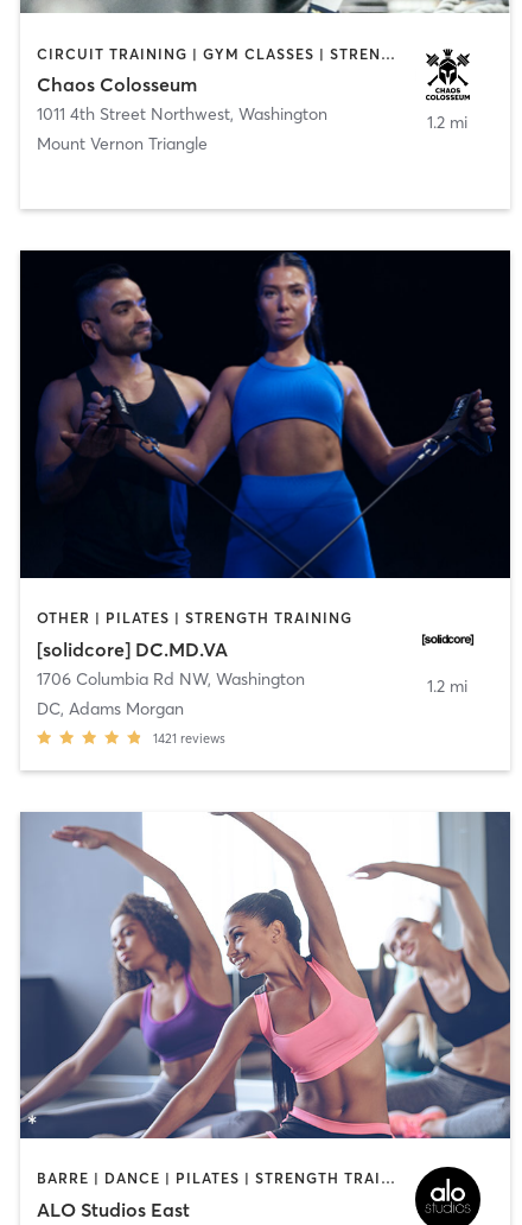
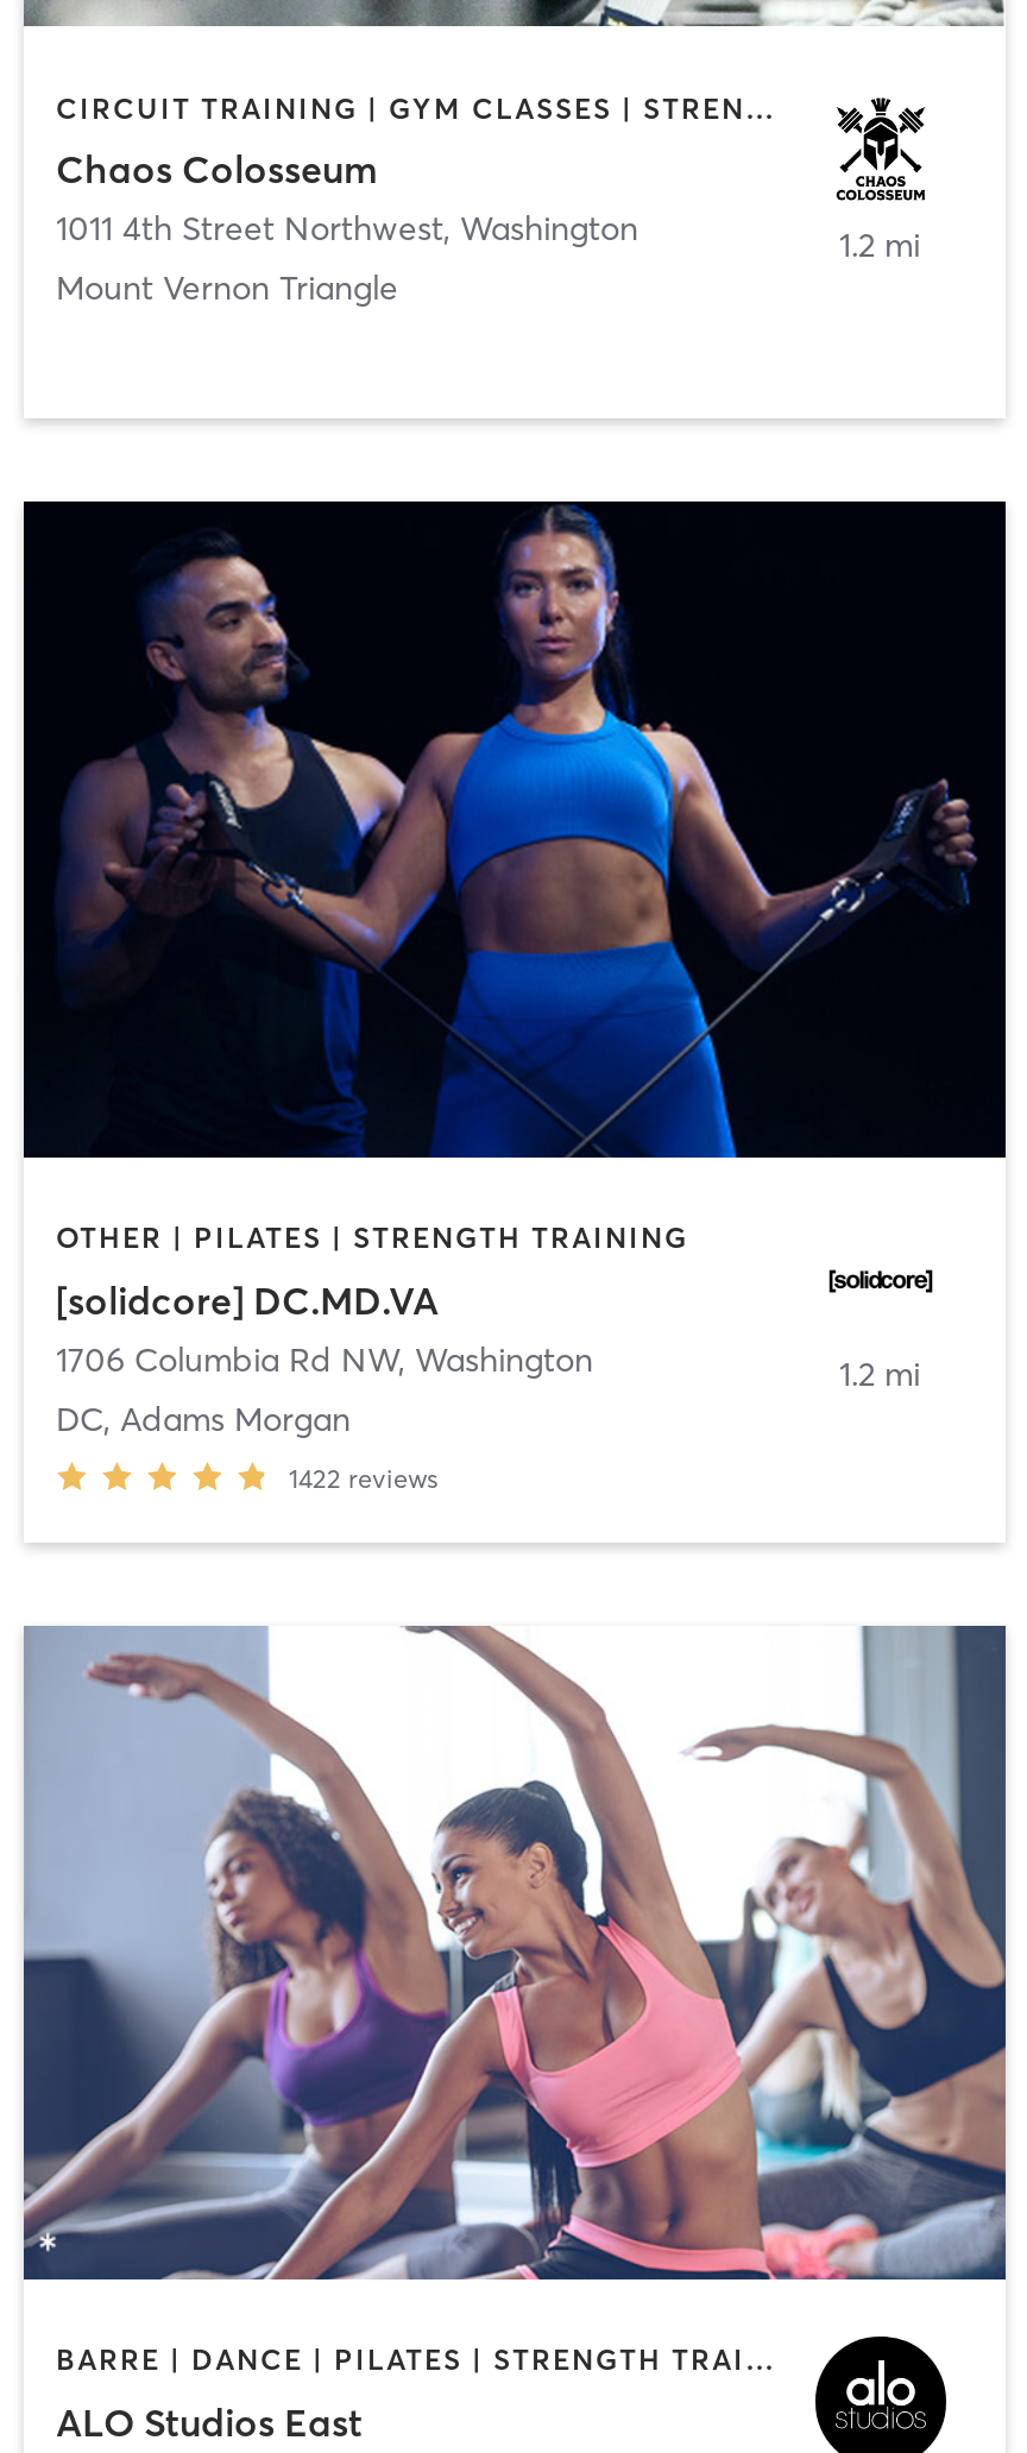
[152,730,225,746] 1421 reviews -> [289,1461,439,1494] 1422 reviews

